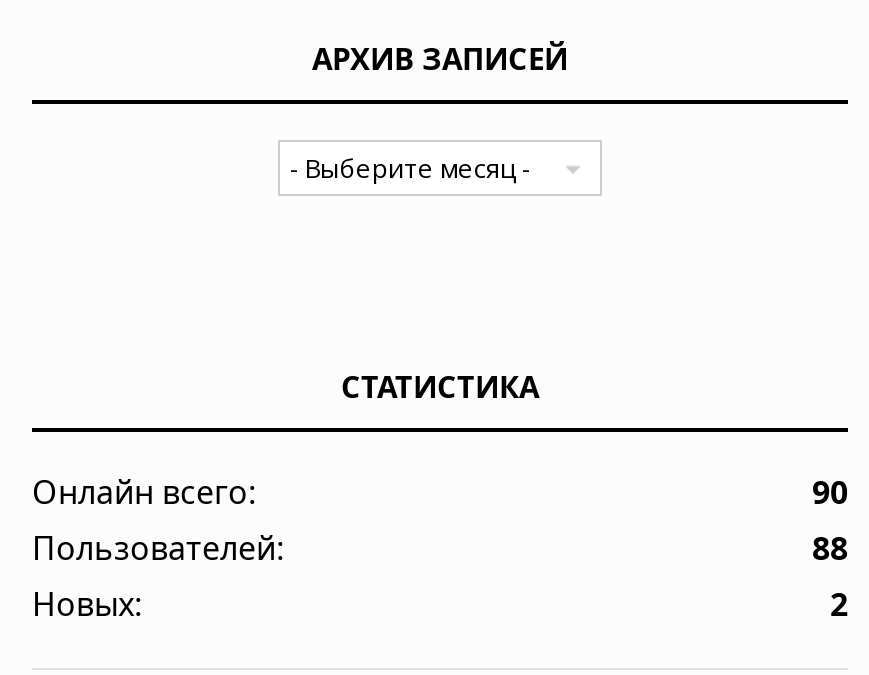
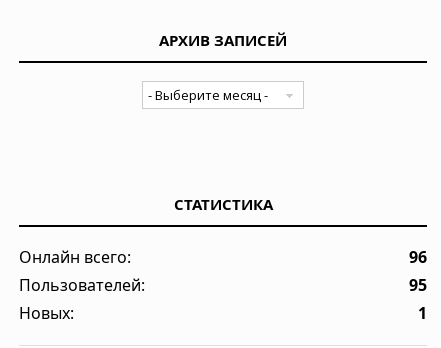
[812,469,848,513] 90 -> [409,246,427,268] 96
[812,525,848,569] 88 -> [409,274,427,296] 95
[830,581,848,625] 2 -> [418,302,427,324] 1

